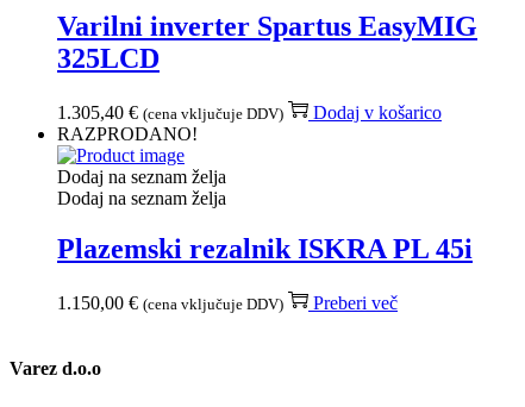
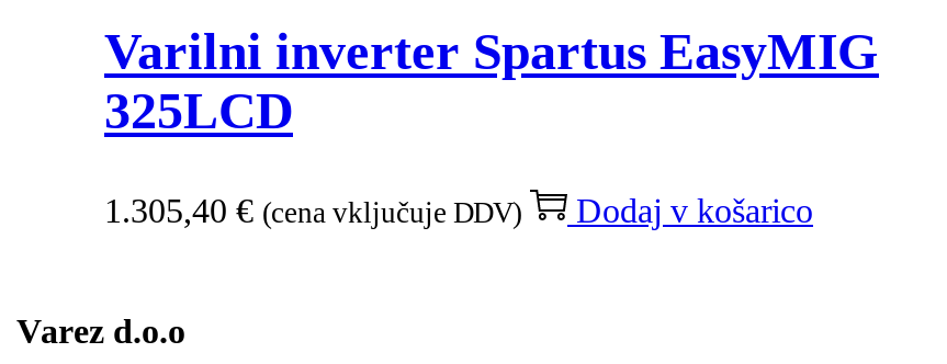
[57,124,473,313] RAZPRODANO! | Dodaj na seznam želja | Dodaj na seznam želja | Plazemski rezalnik ISKRA PL 45i | 1.150,00 € (cena vključuje DDV) | Preberi več -> none

